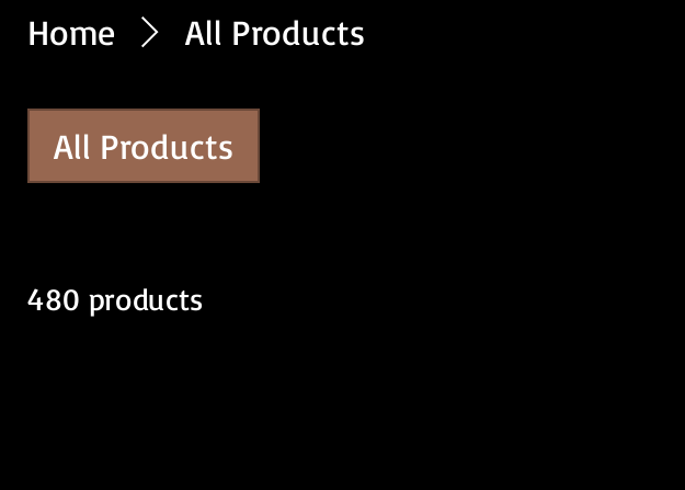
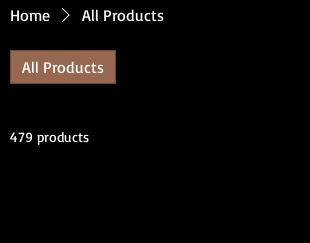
[27,280,203,317] 480 products -> [10,128,89,145] 479 products

